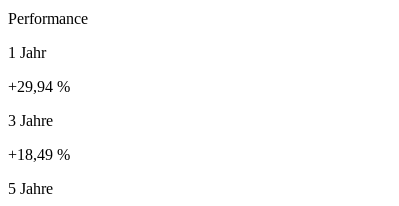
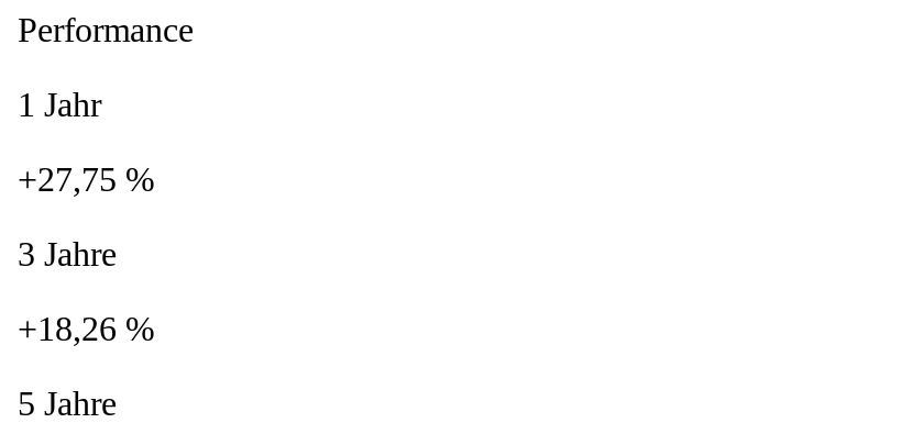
[8,78,70,95] +29,94 % -> [18,160,154,198] +27,75 %
[8,146,70,163] +18,49 % -> [18,310,154,347] +18,26 %

